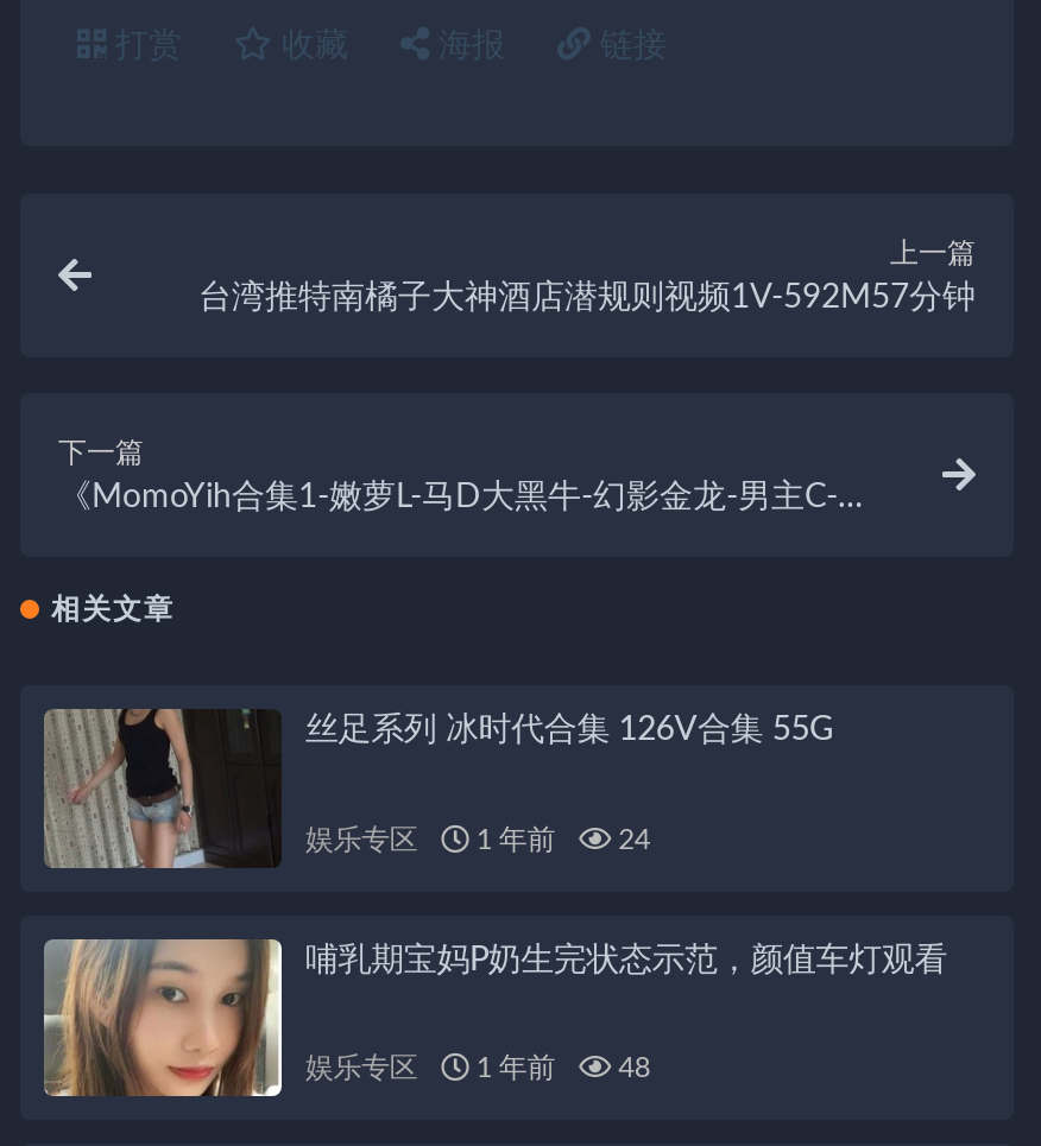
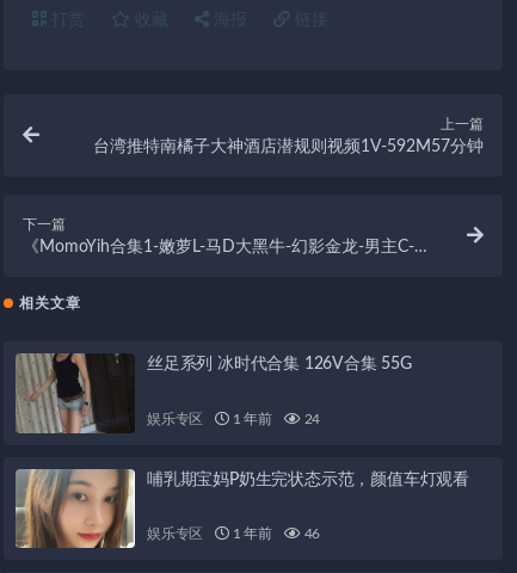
[305,1054,651,1083] 娱乐专区 1 年前 48 -> [147,527,320,541] 娱乐专区 1 年前 46

